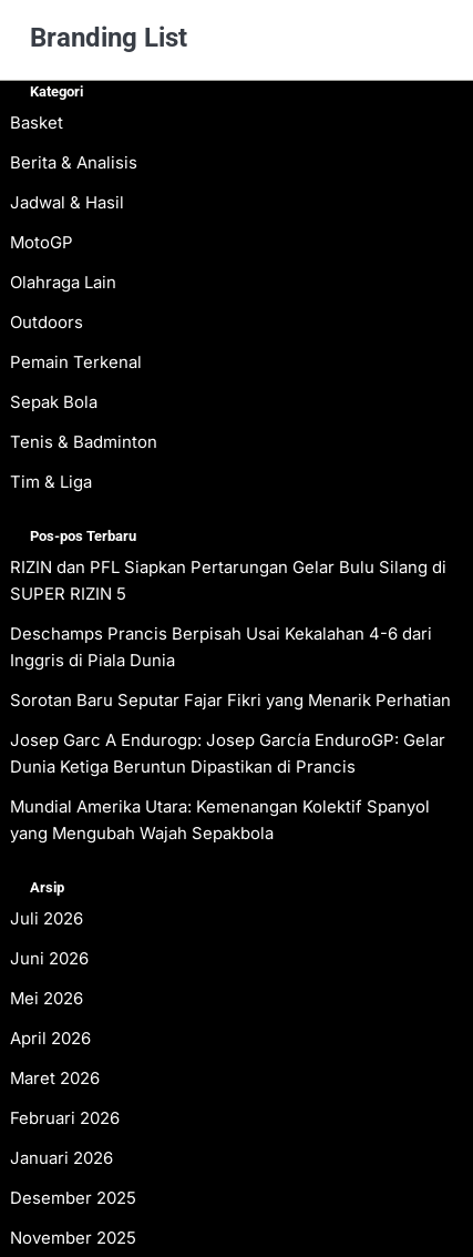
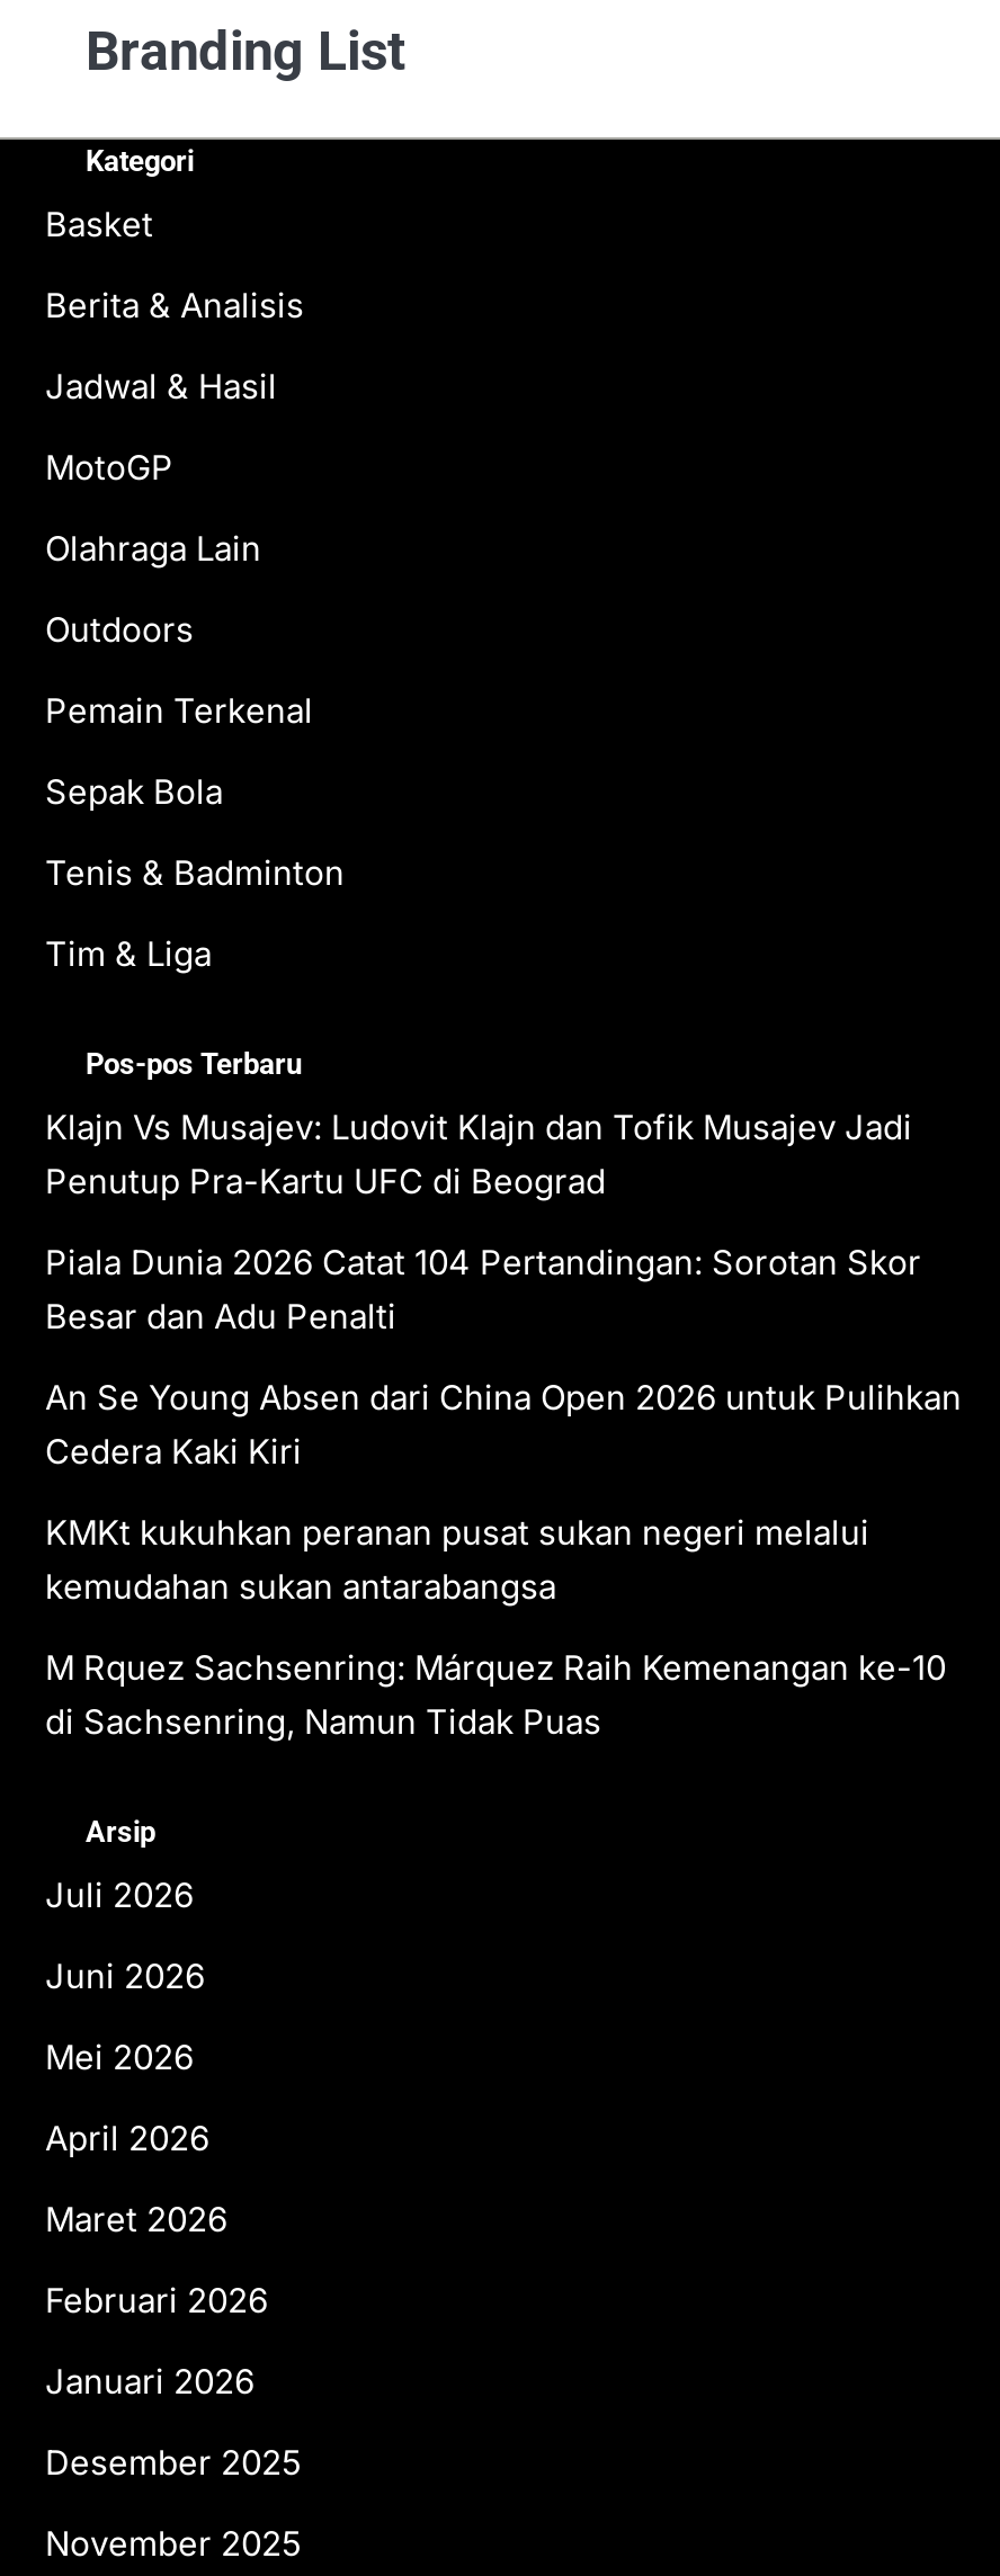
[10,557,446,604] RIZIN dan PFL Siapkan Pertarungan Gelar Bulu Silang di | SUPER RIZIN 5 -> [45,1107,912,1202] Klajn Vs Musajev: Ludovit Klajn dan Tofik Musajev Jadi | Penutup Pra-Kartu UFC di Beograd
[10,624,432,670] Deschamps Prancis Berpisah Usai Kekalahan 4-6 dari | Inggris di Piala Dunia -> [45,1242,921,1337] Piala Dunia 2026 Catat 104 Pertandingan: Sorotan Skor | Besar dan Adu Penalti
[10,690,451,710] Sorotan Baru Seputar Fajar Fikri yang Menarik Perhatian -> [45,1377,962,1472] An Se Young Absen dari China Open 2026 untuk Pulihkan | Cedera Kaki Kiri
[10,730,445,777] Josep Garc A Endurogp: Josep García EnduroGP: Gelar | Dunia Ketiga Beruntun Dipastikan di Prancis -> [45,1512,869,1607] KMKt kukuhkan peranan pusat sukan negeri melalui | kemudahan sukan antarabangsa
[10,797,430,843] Mundial Amerika Utara: Kemenangan Kolektif Spanyol | yang Mengubah Wajah Sepakbola -> [45,1647,946,1742] M Rquez Sachsenring: Márquez Raih Kemenangan ke-10 | di Sachsenring, Namun Tidak Puas

